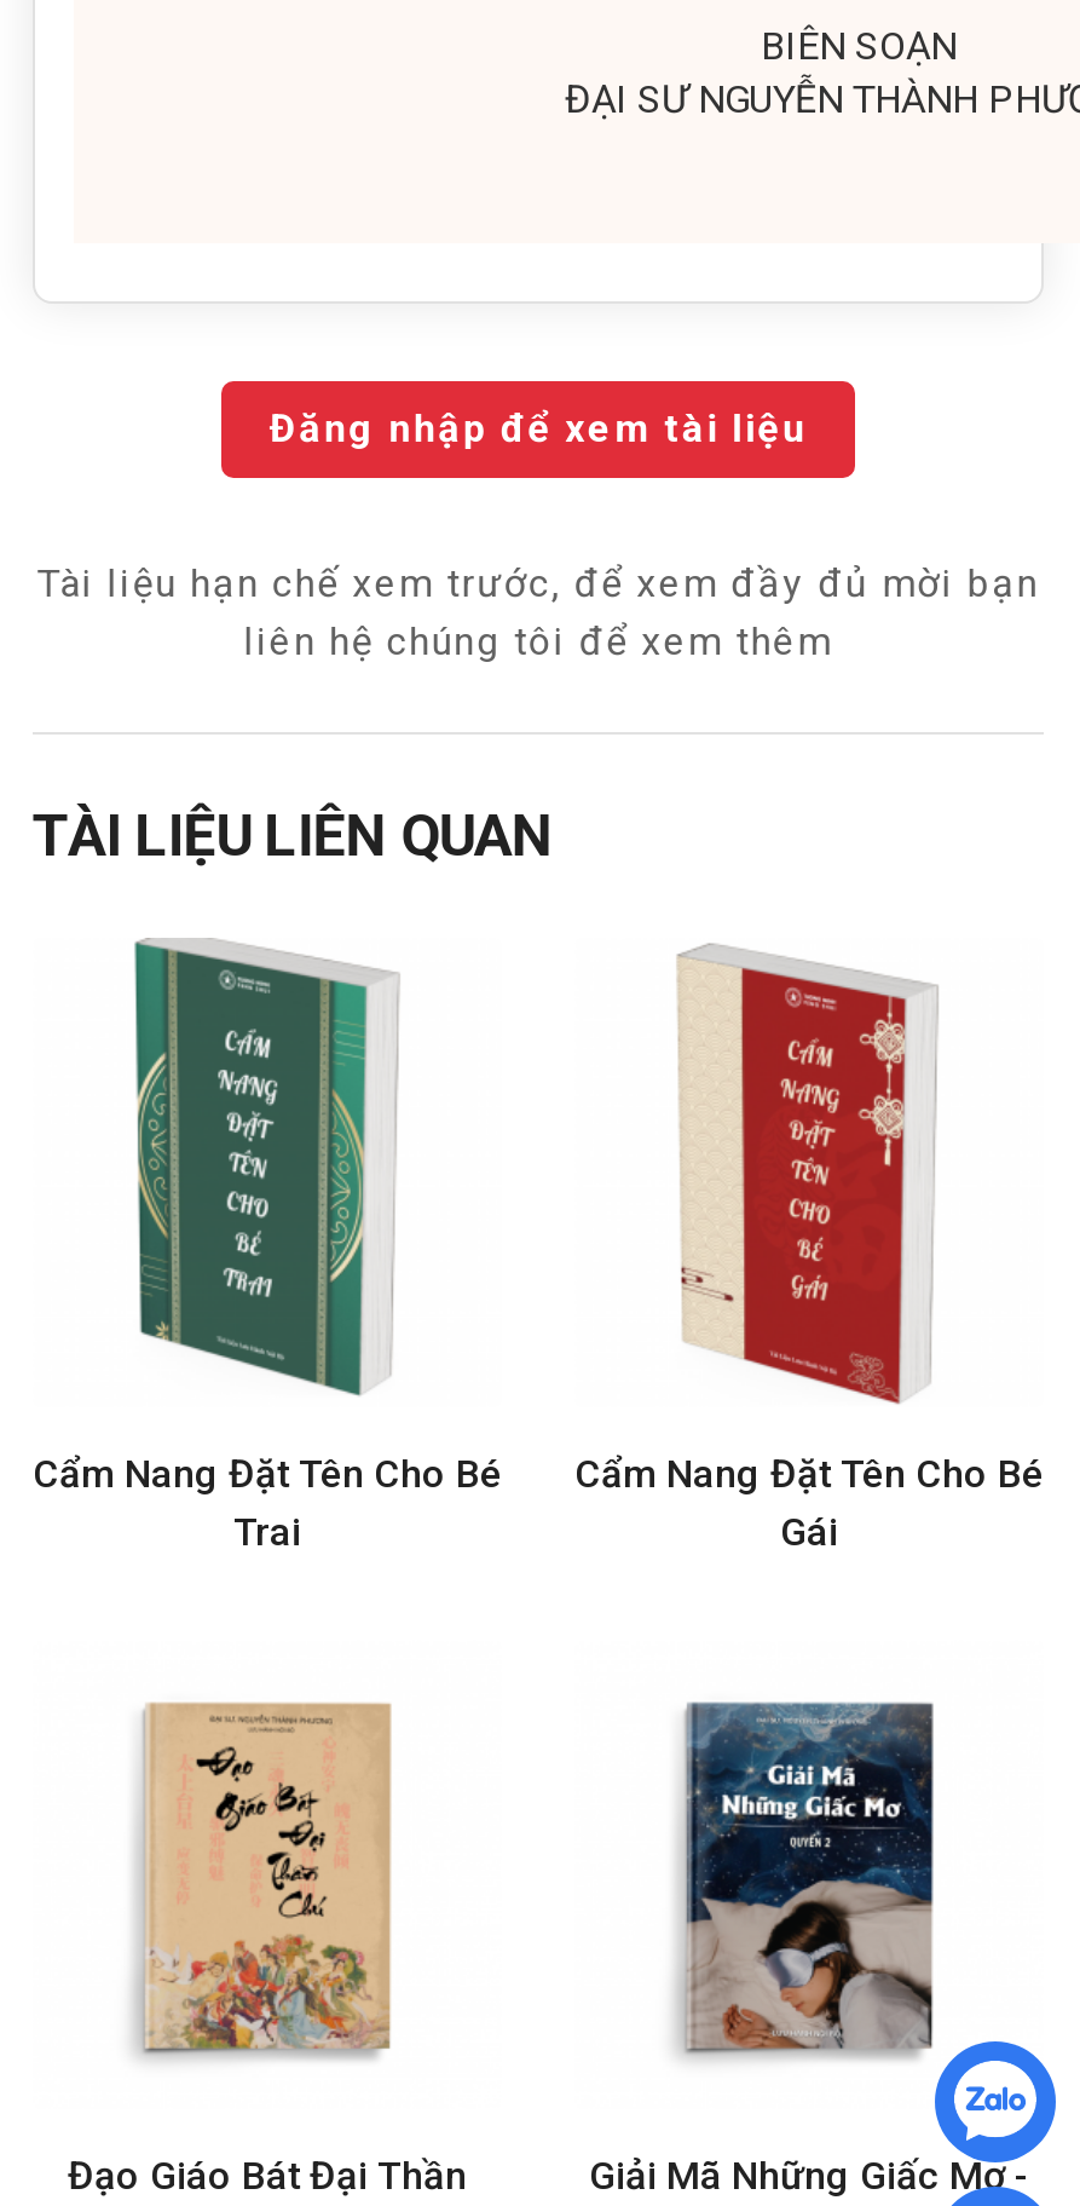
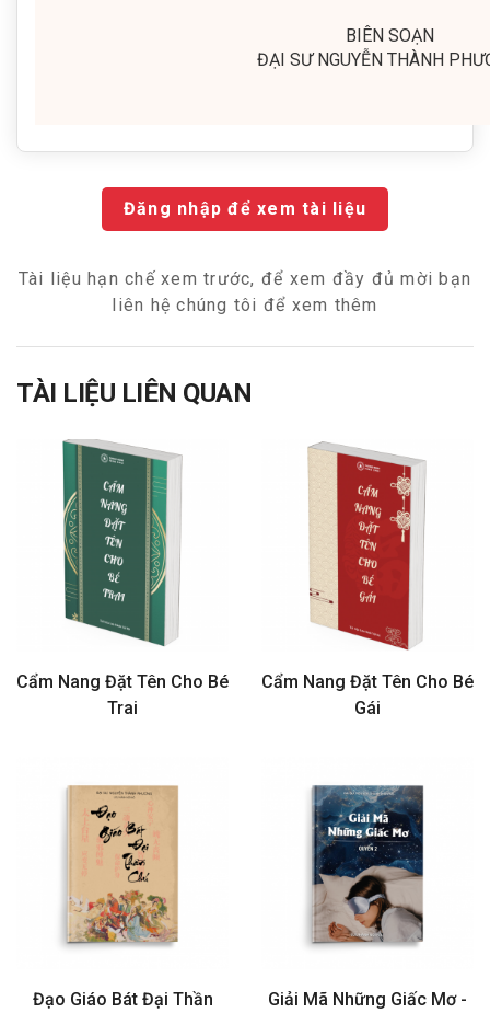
[932,2039,1058,2148] [image] -> none

